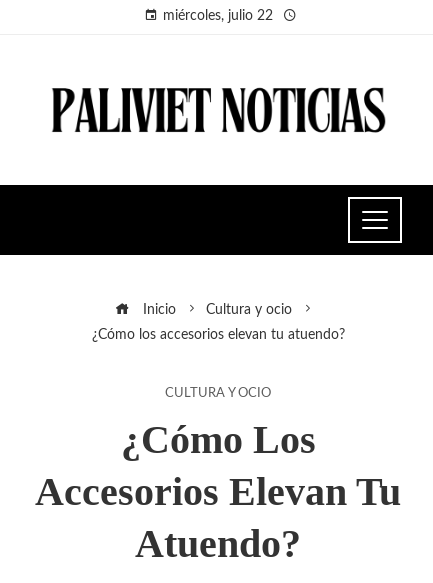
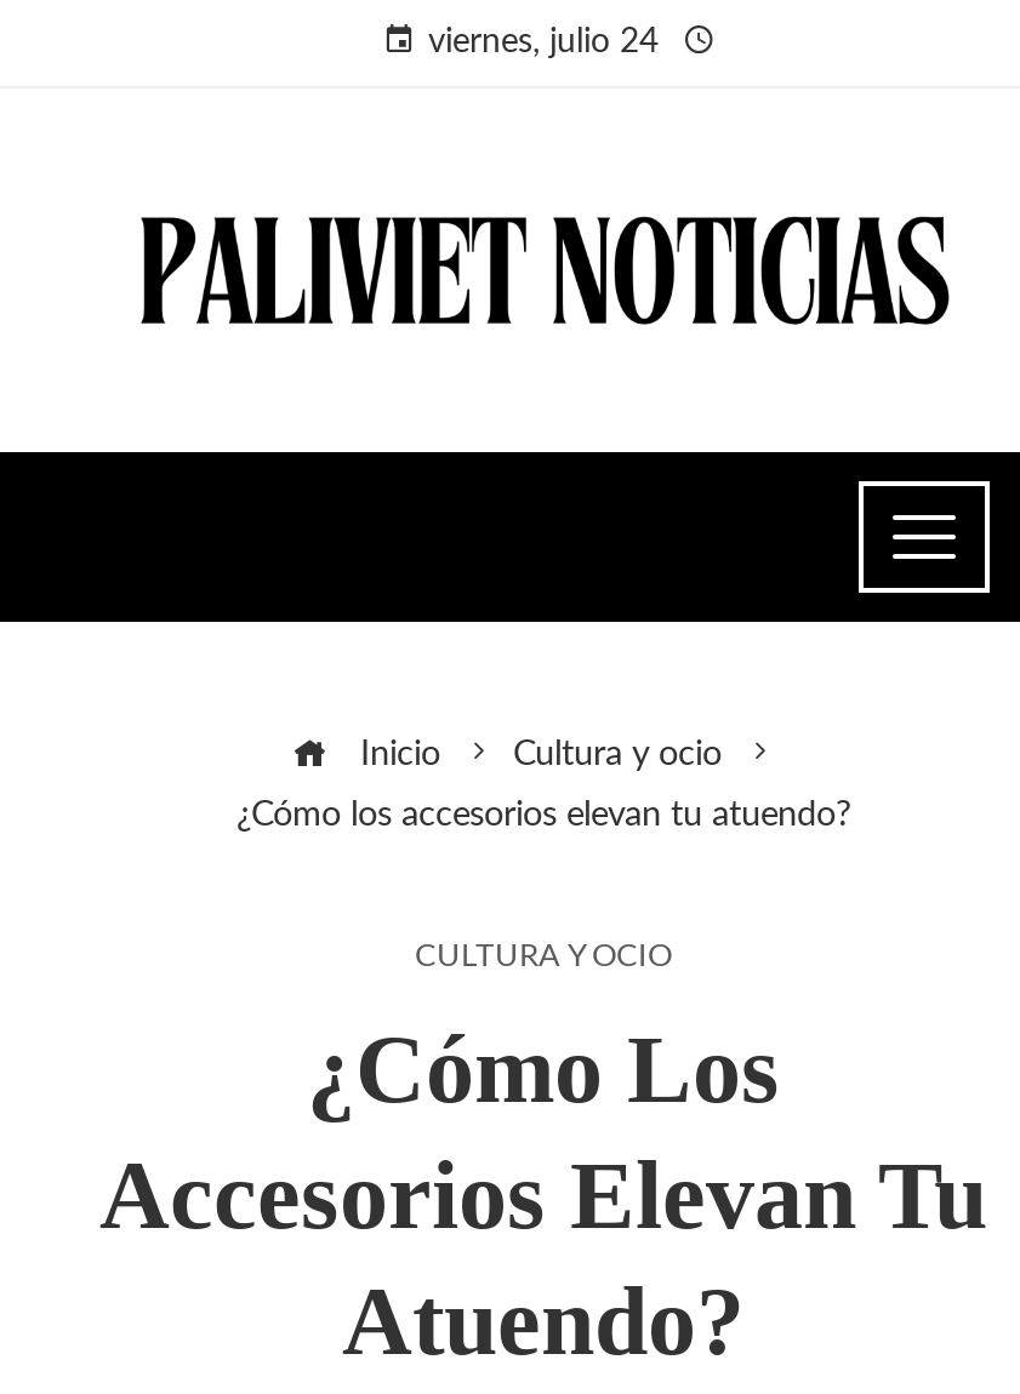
[163,9,273,23] miércoles, julio 22 -> [428,25,659,59] viernes, julio 24

